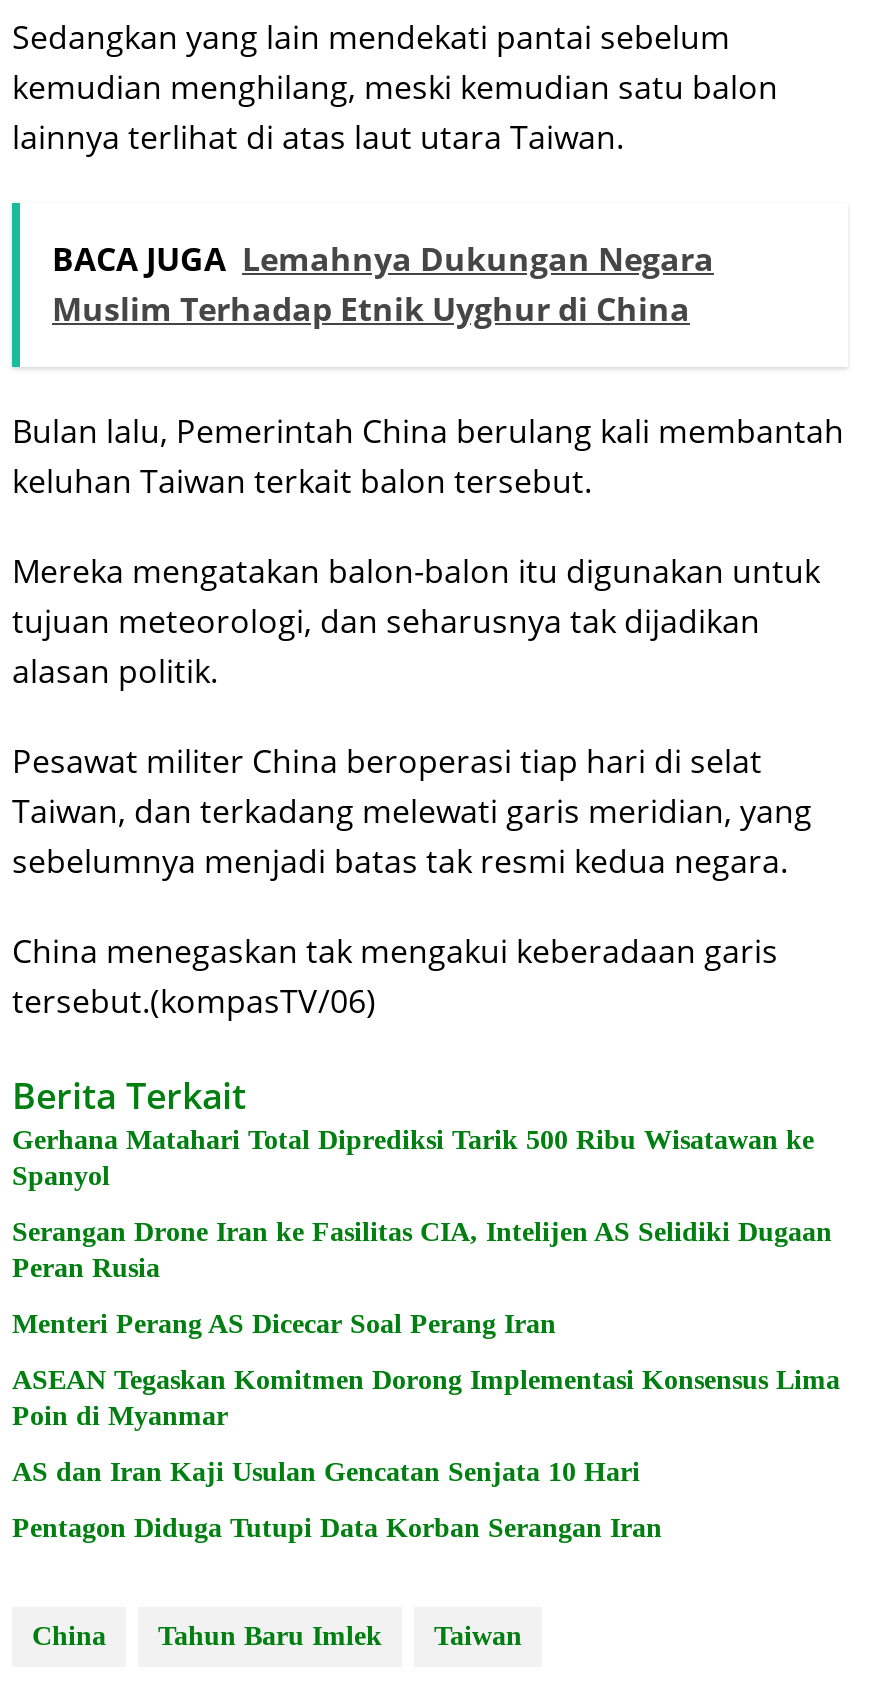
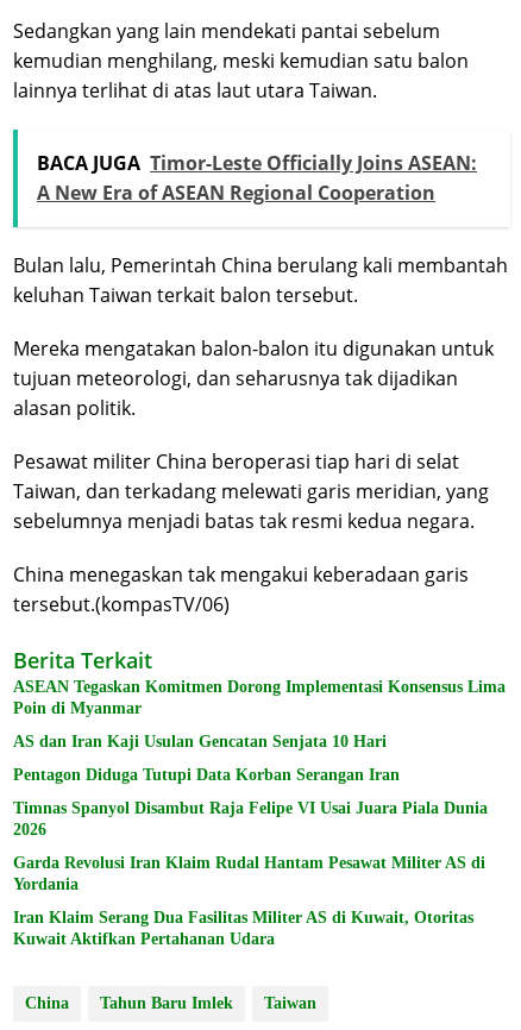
[52,237,714,331] BACA JUGA Lemahnya Dukungan Negara | Muslim Terhadap Etnik Uyghur di China -> [37,150,477,206] BACA JUGA Timor-Leste Officially Joins ASEAN: | A New Era of ASEAN Regional Cooperation
[12,1125,832,1339] Gerhana Matahari Total Diprediksi Tarik 500 Ribu Wisatawan ke | Spanyol | Serangan Drone Iran ke Fasilitas CIA, Intelijen AS Selidiki Dugaan | Peran Rusia | Menteri Perang AS Dicecar Soal Perang Iran -> none
moved [12,1365,840,1543] -> [13,678,506,784]: ASEAN Tegaskan Komitmen Dorong Implementasi Konsensus Lima | Poin di Myanmar | AS dan Iran Kaji Usulan Gencatan Senjata 10 Hari | Pentagon Diduga Tutupi Data Korban Serangan Iran
none -> [13,799,488,948] Timnas Spanyol Disambut Raja Felipe VI Usai Juara Piala Dunia | 2026 | Garda Revolusi Iran Klaim Rudal Hantam Pesawat Militer AS di | Yordania | Iran Klaim Serang Dua Fasilitas Militer AS di Kuwait, Otoritas | Kuwait Aktifkan Pertahanan Udara

